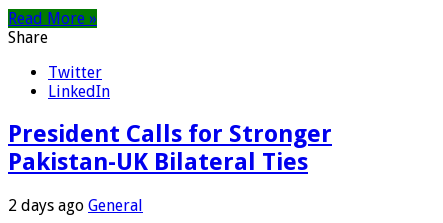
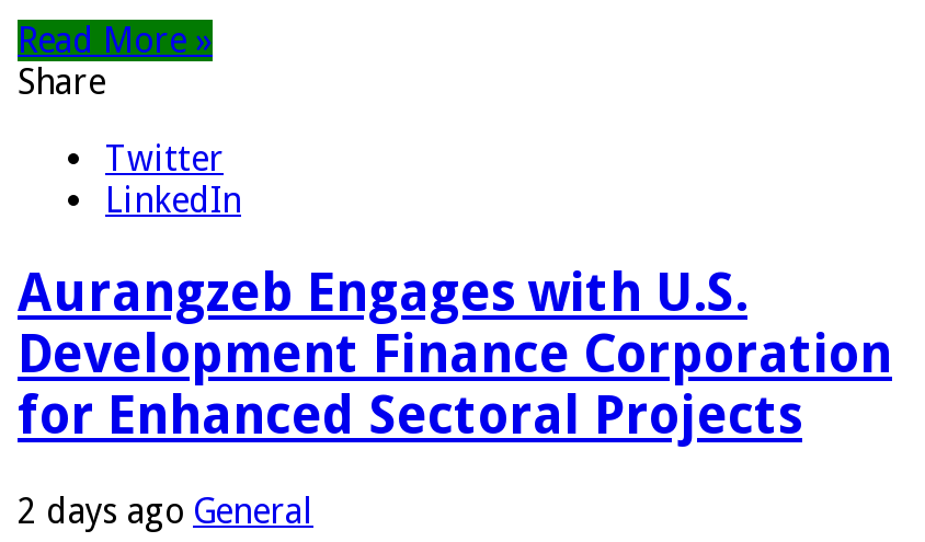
[8,120,332,176] President Calls for Stronger | Pakistan-UK Bilateral Ties -> [18,264,892,448] Aurangzeb Engages with U.S. | Development Finance Corporation | for Enhanced Sectoral Projects

